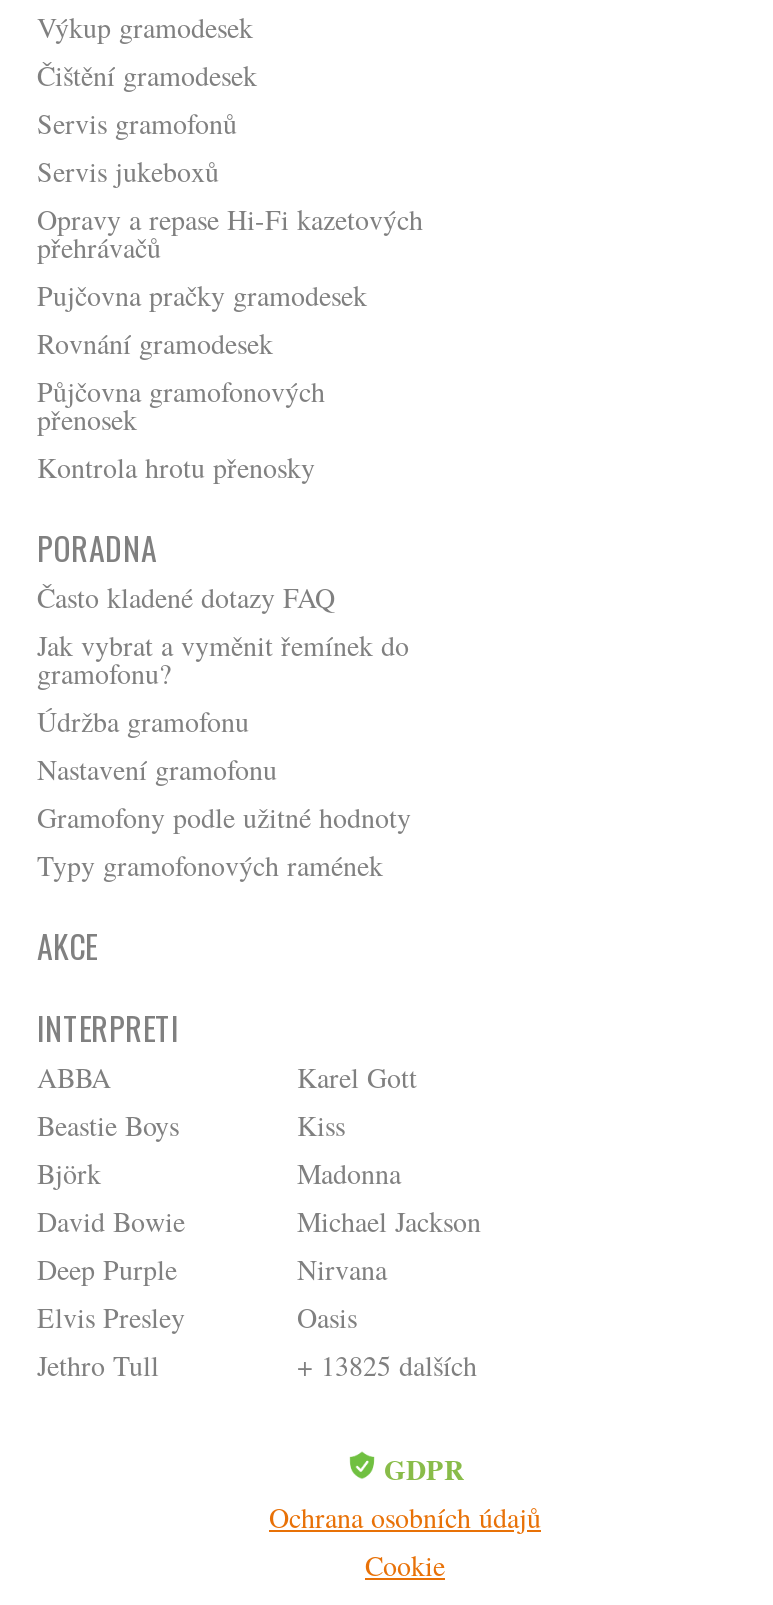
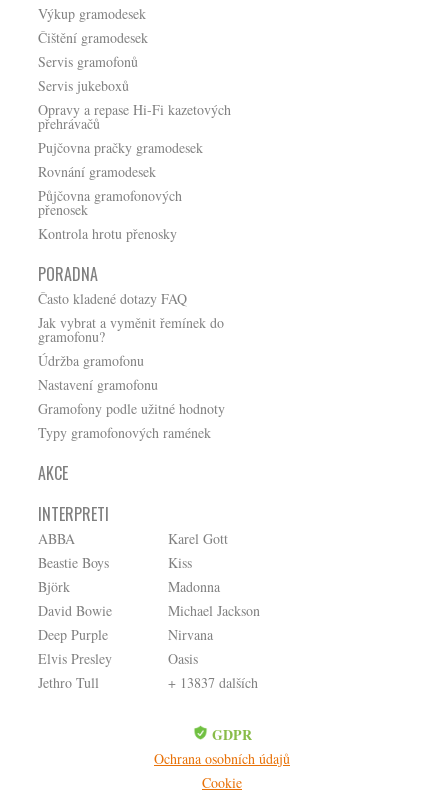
[297,1346,477,1384] + 13825 dalších -> [168,673,258,692] + 13837 dalších

